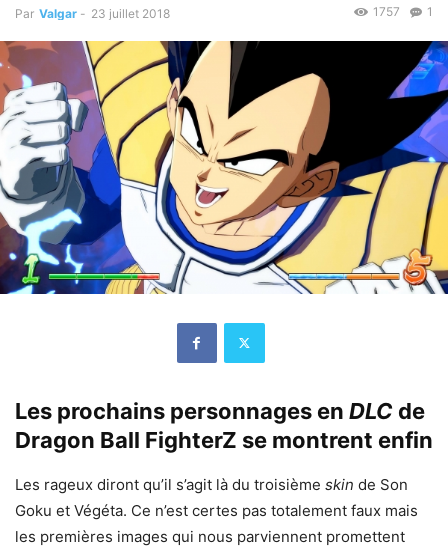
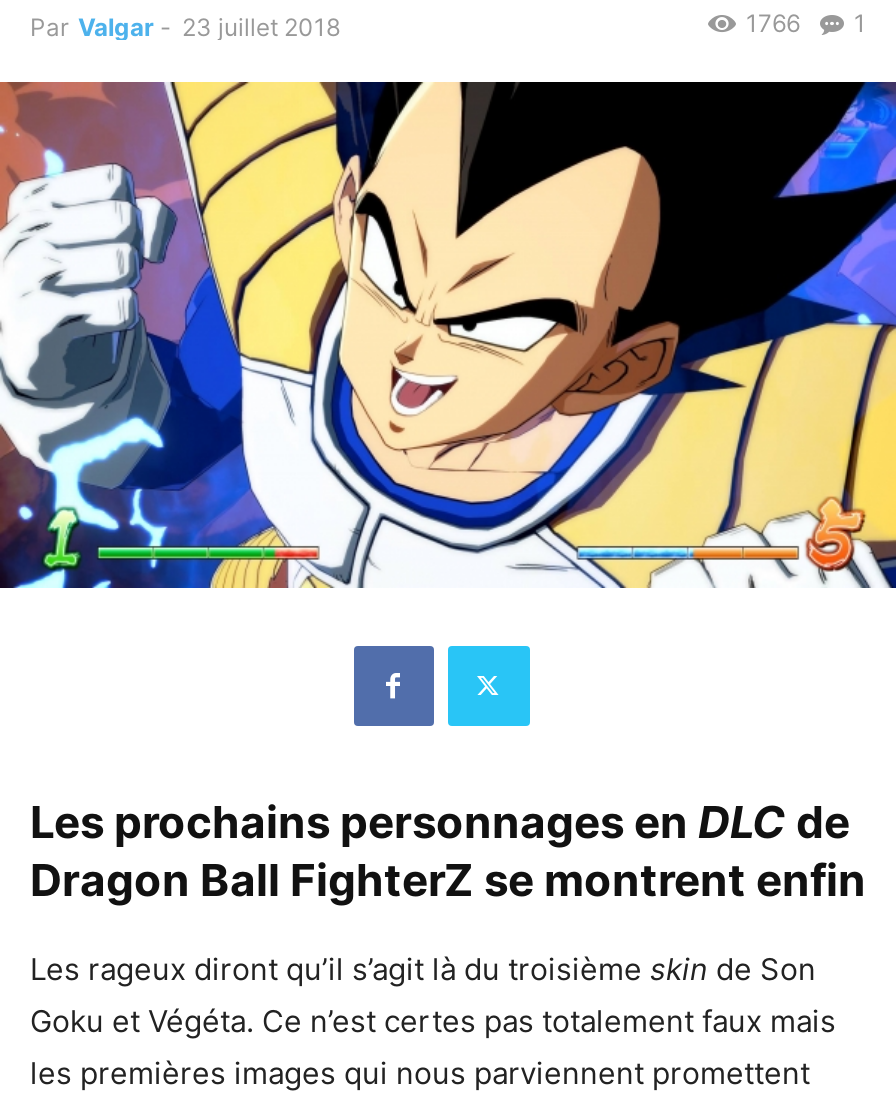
[373,4,433,19] 1757 1 -> [746,8,866,38] 1766 1

